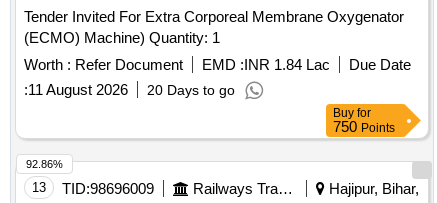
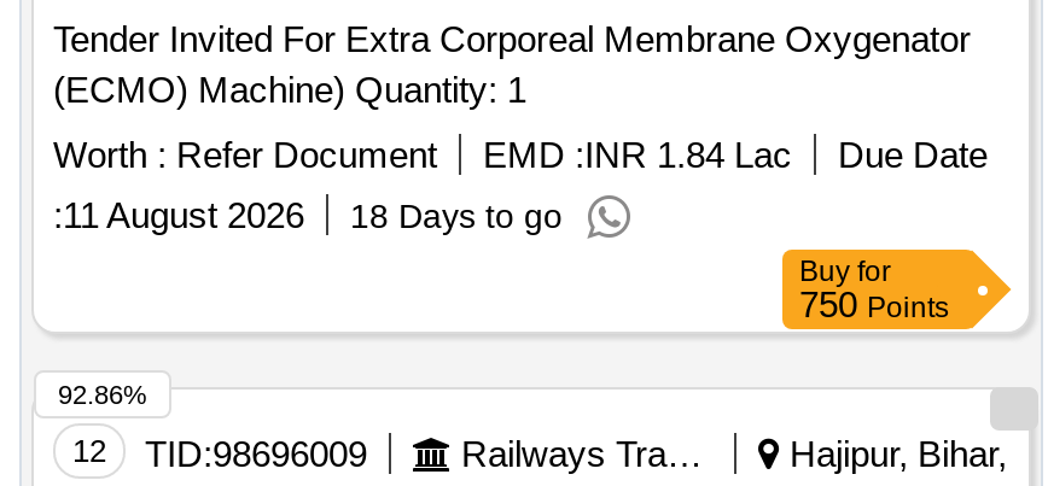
[24,81,235,98] :11 August 2026 20 Days to go -> [53,195,563,236] :11 August 2026 18 Days to go
[32,180,154,197] 13 TID:98696009 -> [72,433,367,474] 12 TID:98696009

